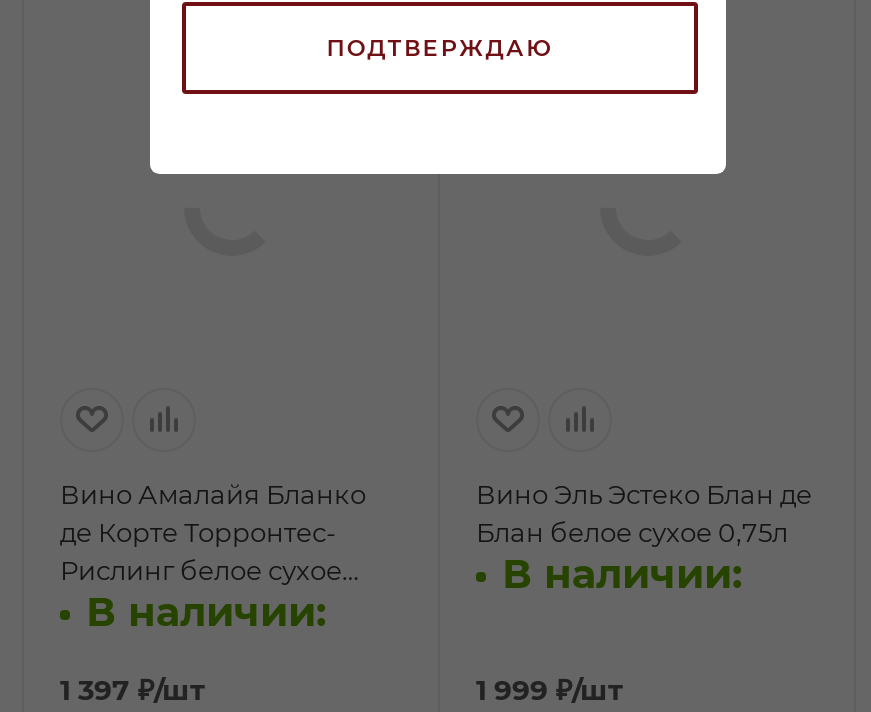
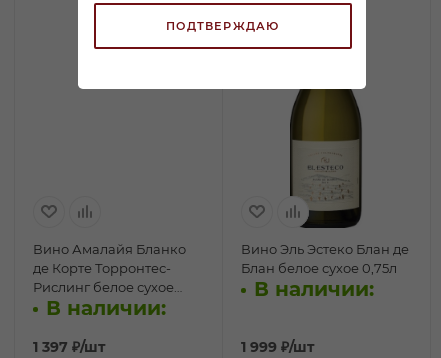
none -> [290,89,362,228] [image]

